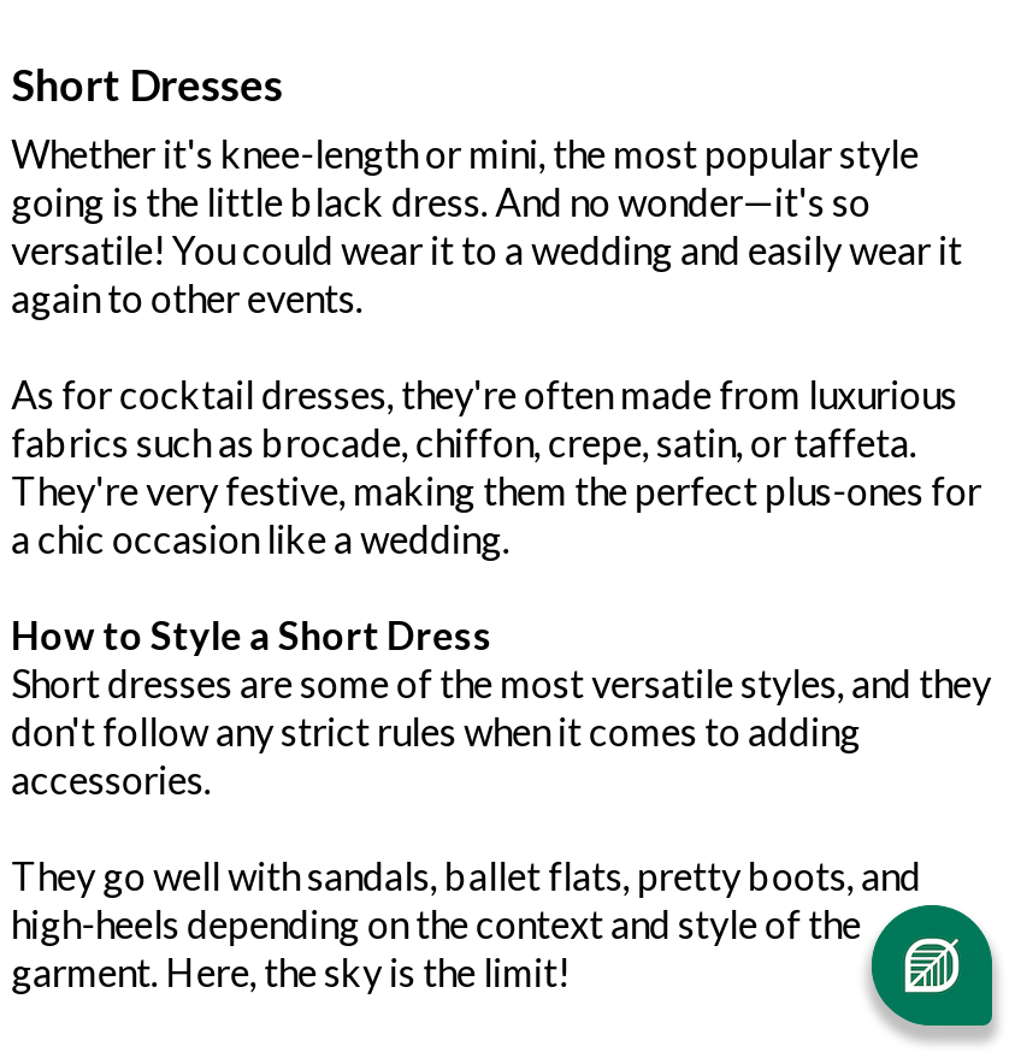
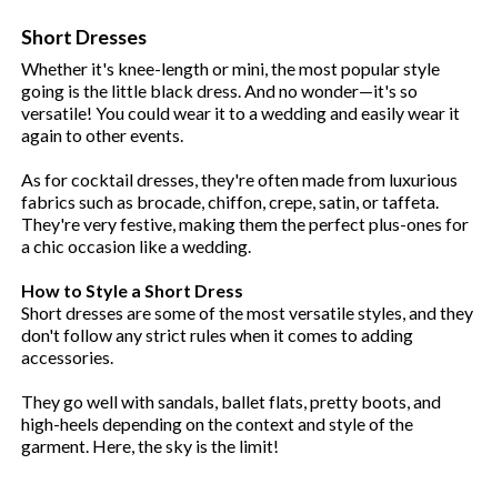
[864,903,999,1045] [image] -> none

